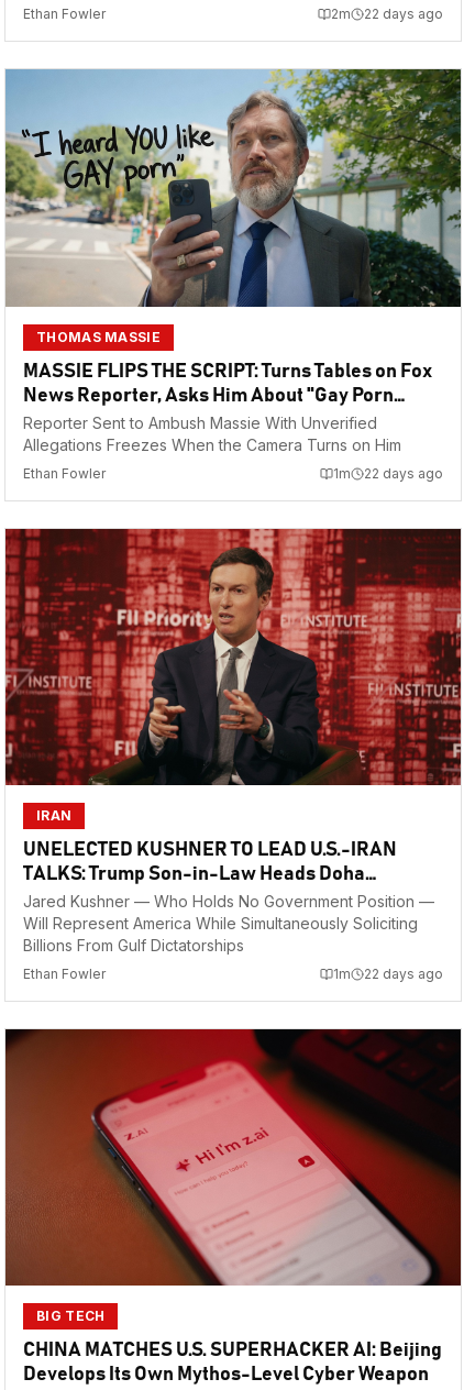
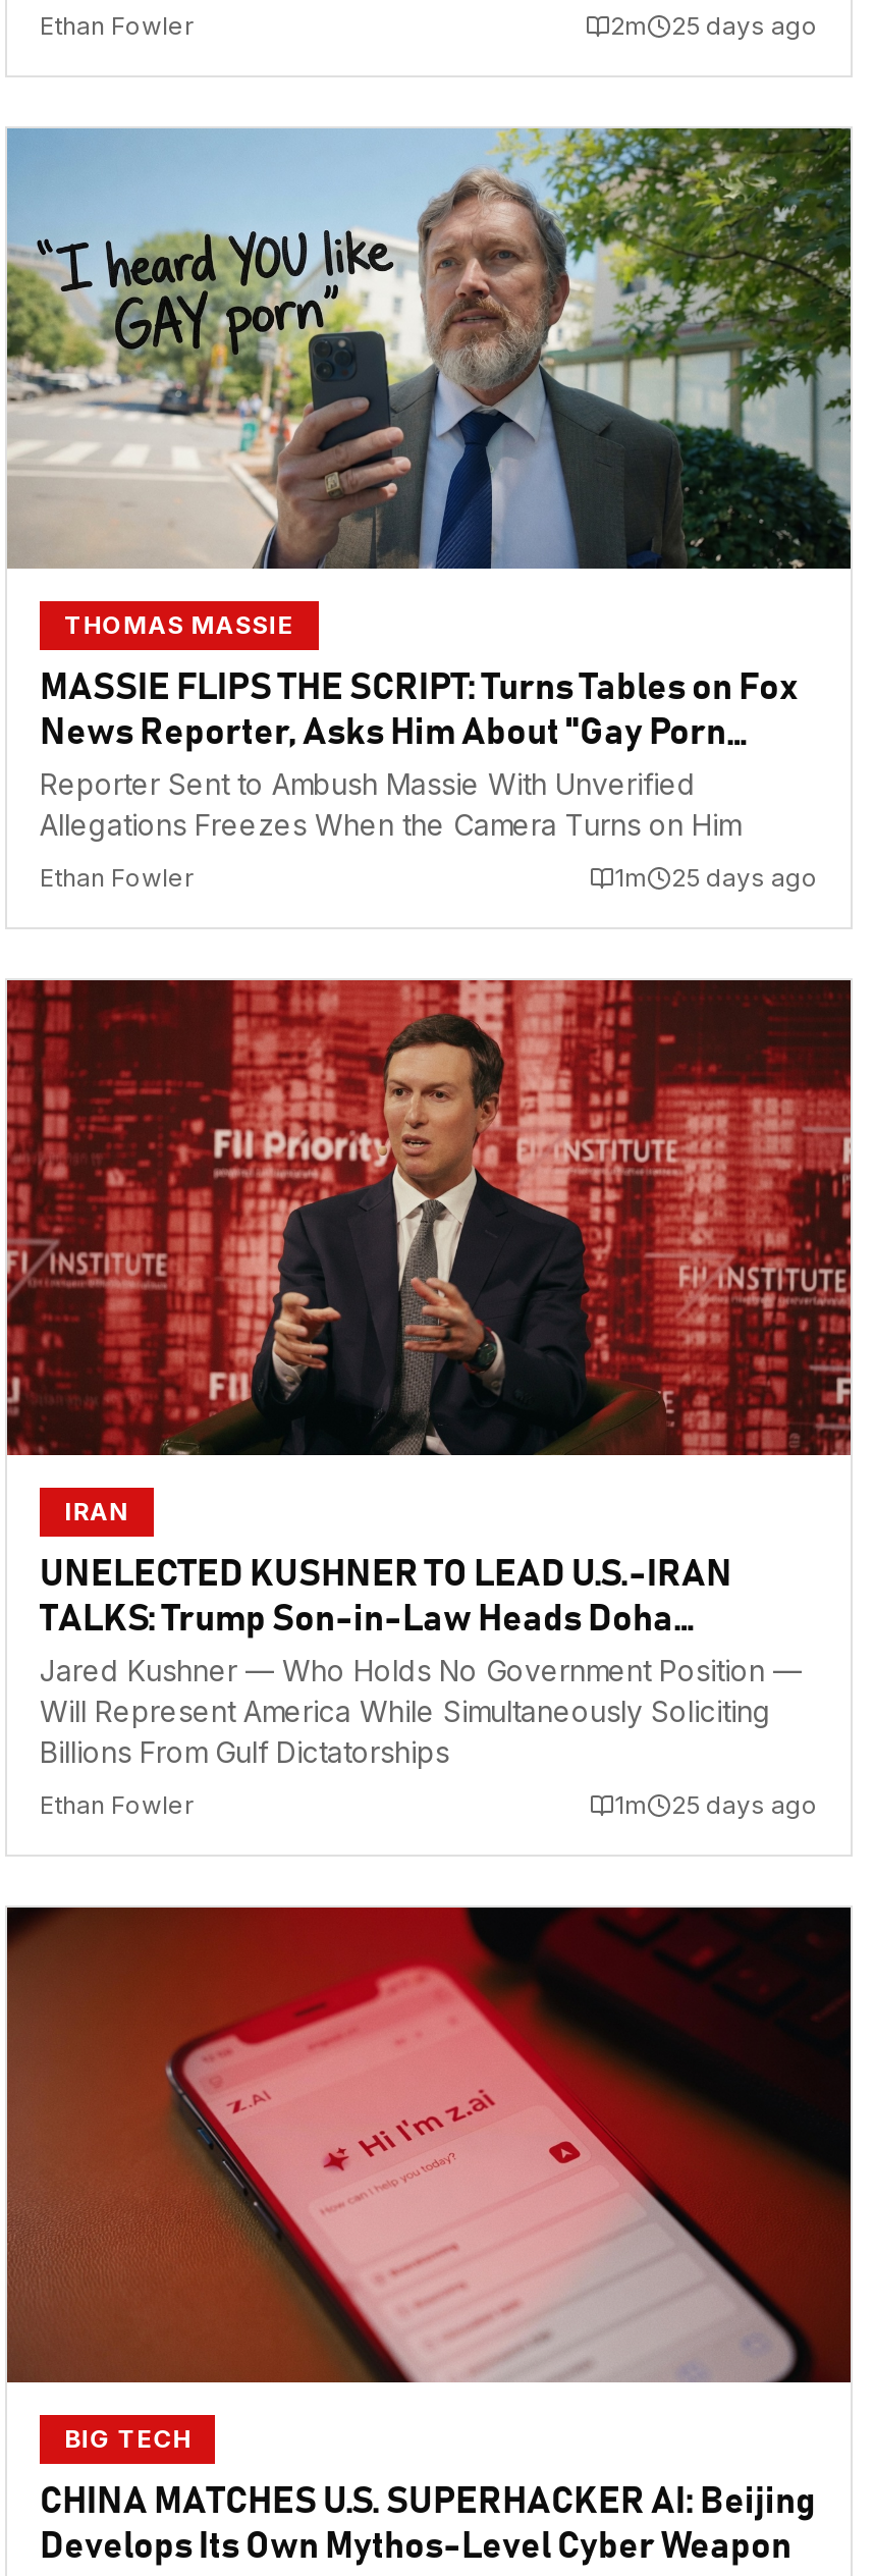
[331,5,443,22] 2m 22 days ago -> [610,10,818,41] 2m 25 days ago
[333,465,443,482] 1m 22 days ago -> [614,863,818,893] 1m 25 days ago
[333,966,443,982] 1m 22 days ago -> [614,1790,818,1820] 1m 25 days ago

